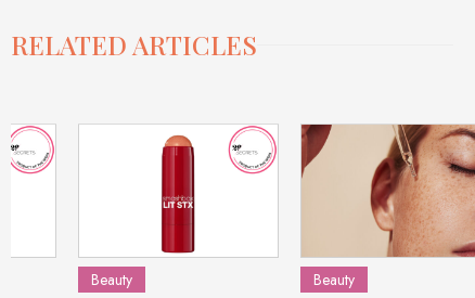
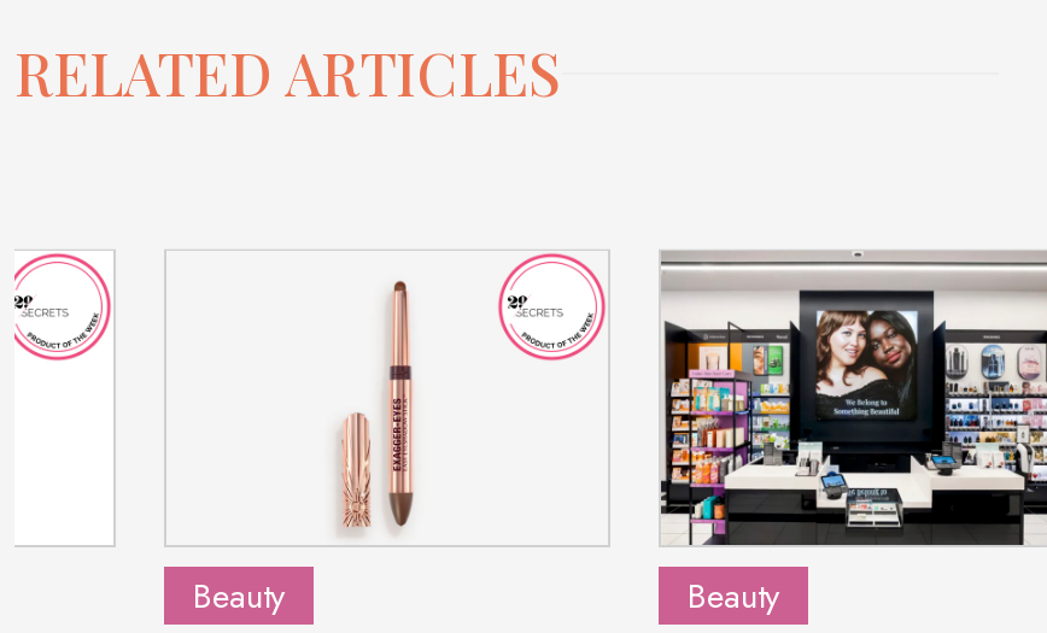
[300,124,472,258] [image] -> [659,253,1040,547] [image]
[155,134,195,254] [image] -> [333,275,422,538] [image]

